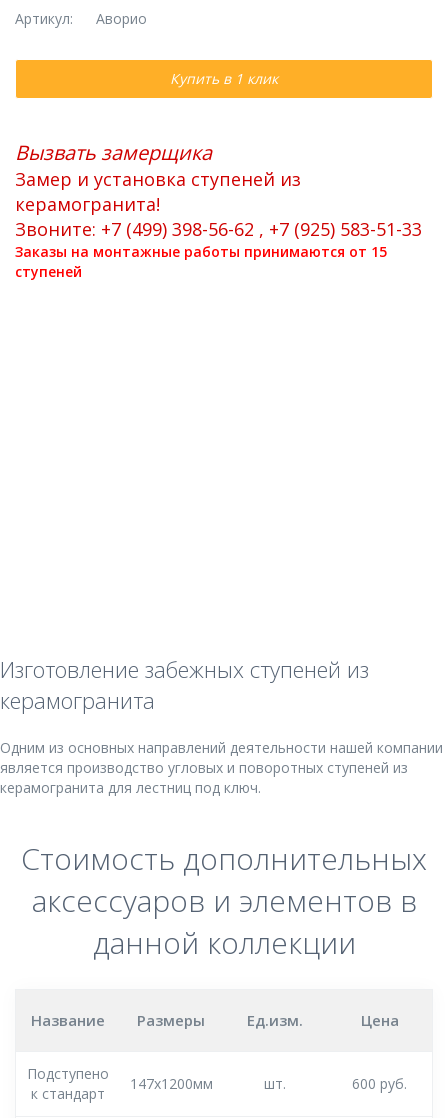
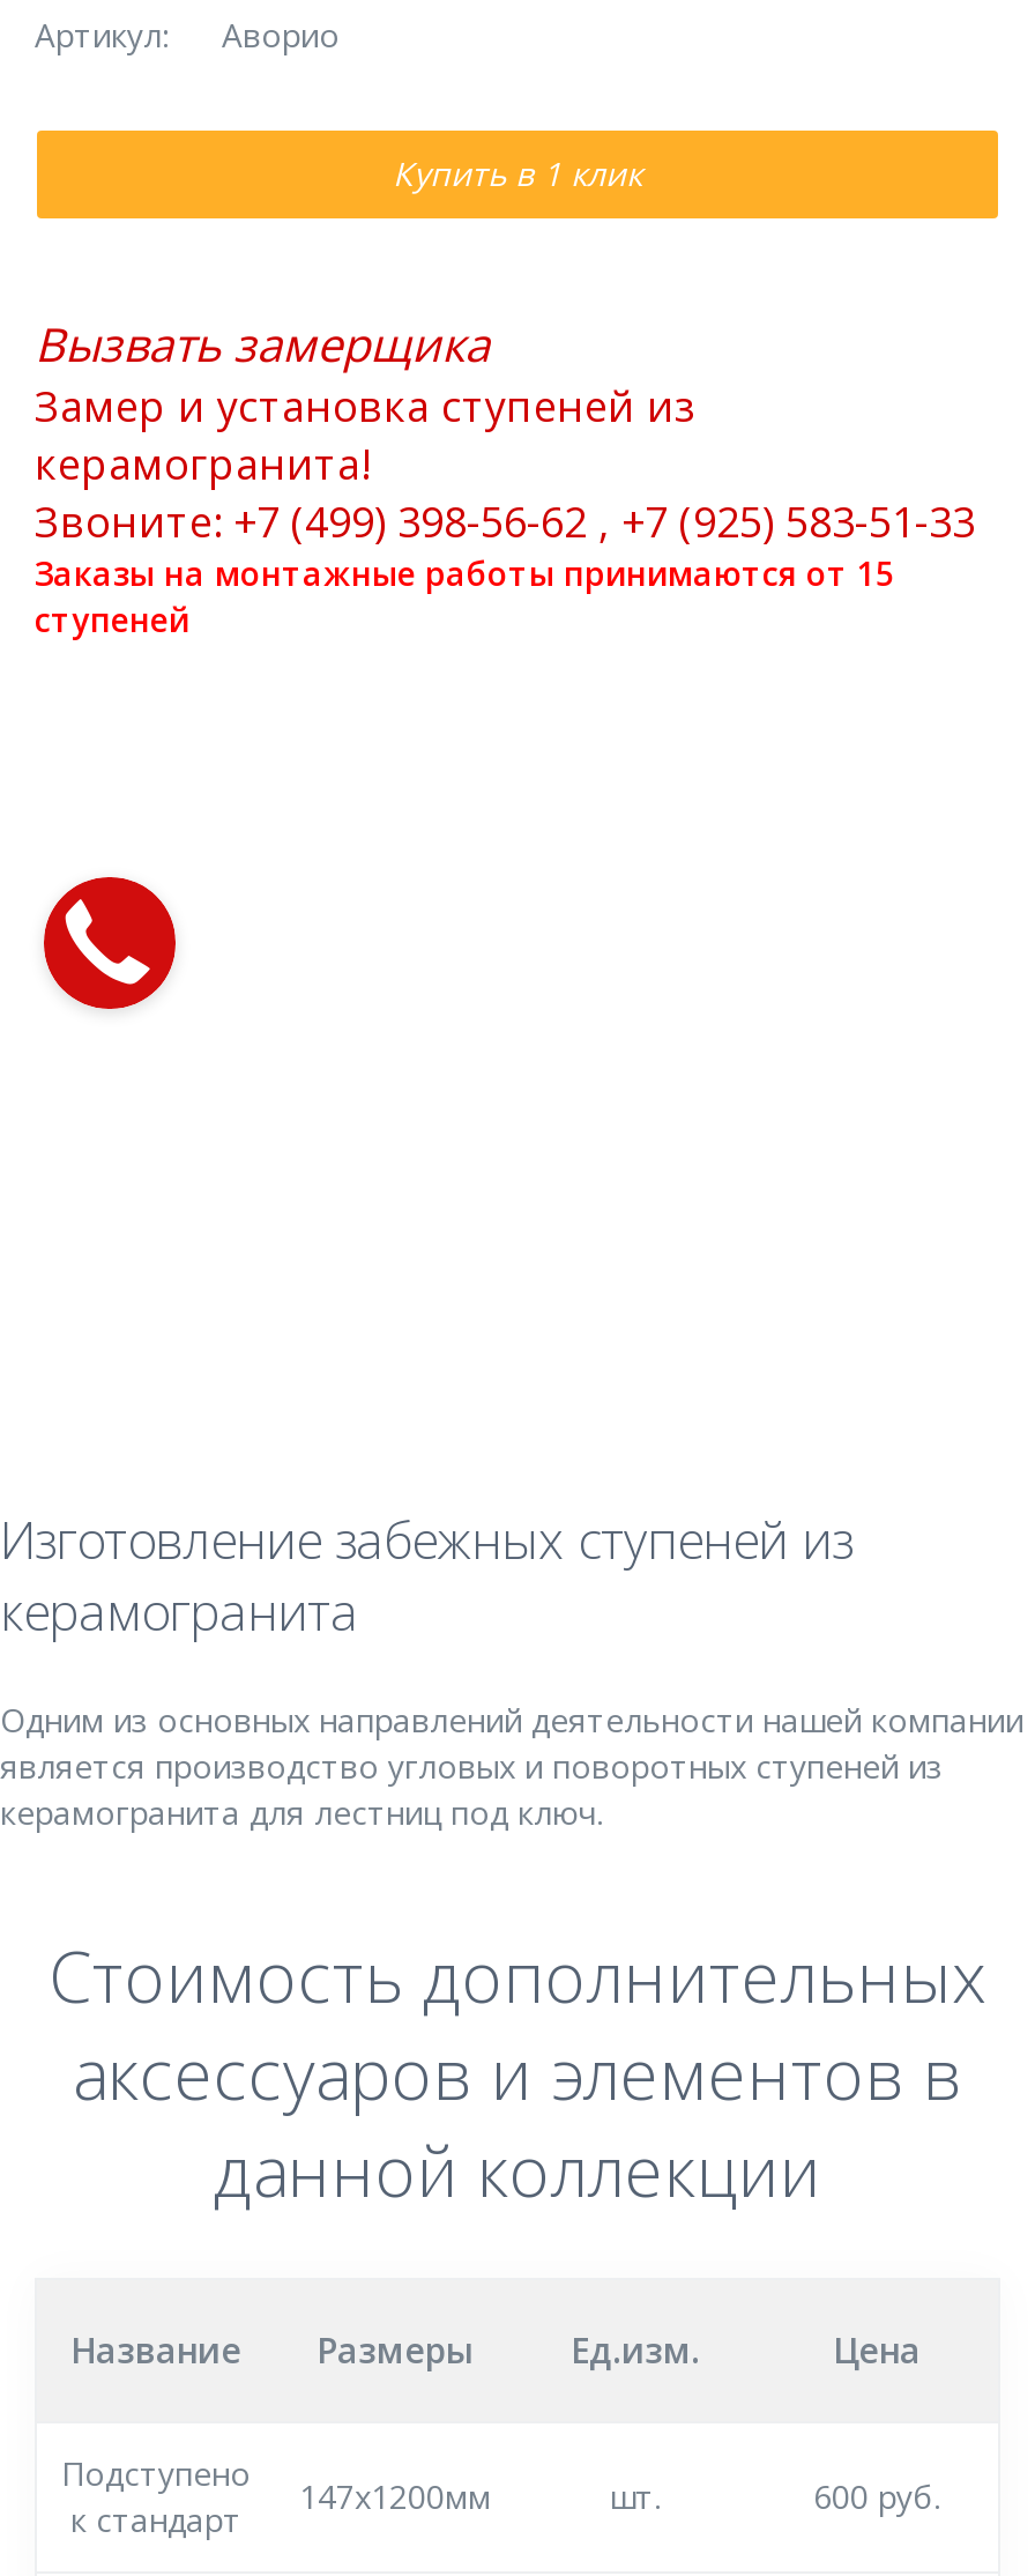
none -> [42,874,178,1012] [image]

